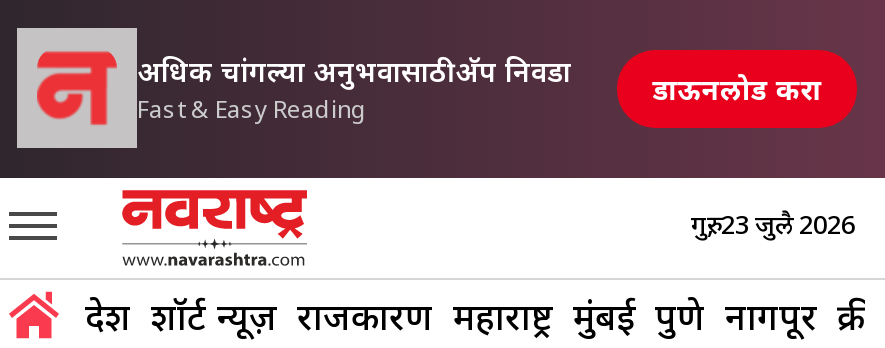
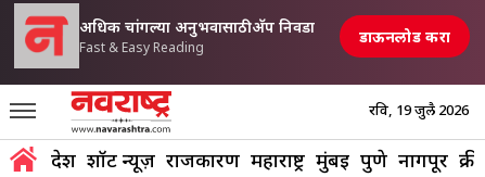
[691,206,855,242] गुरु, 23 जुलै 2026 -> [369,100,469,119] रवि, 19 जुलै 2026

